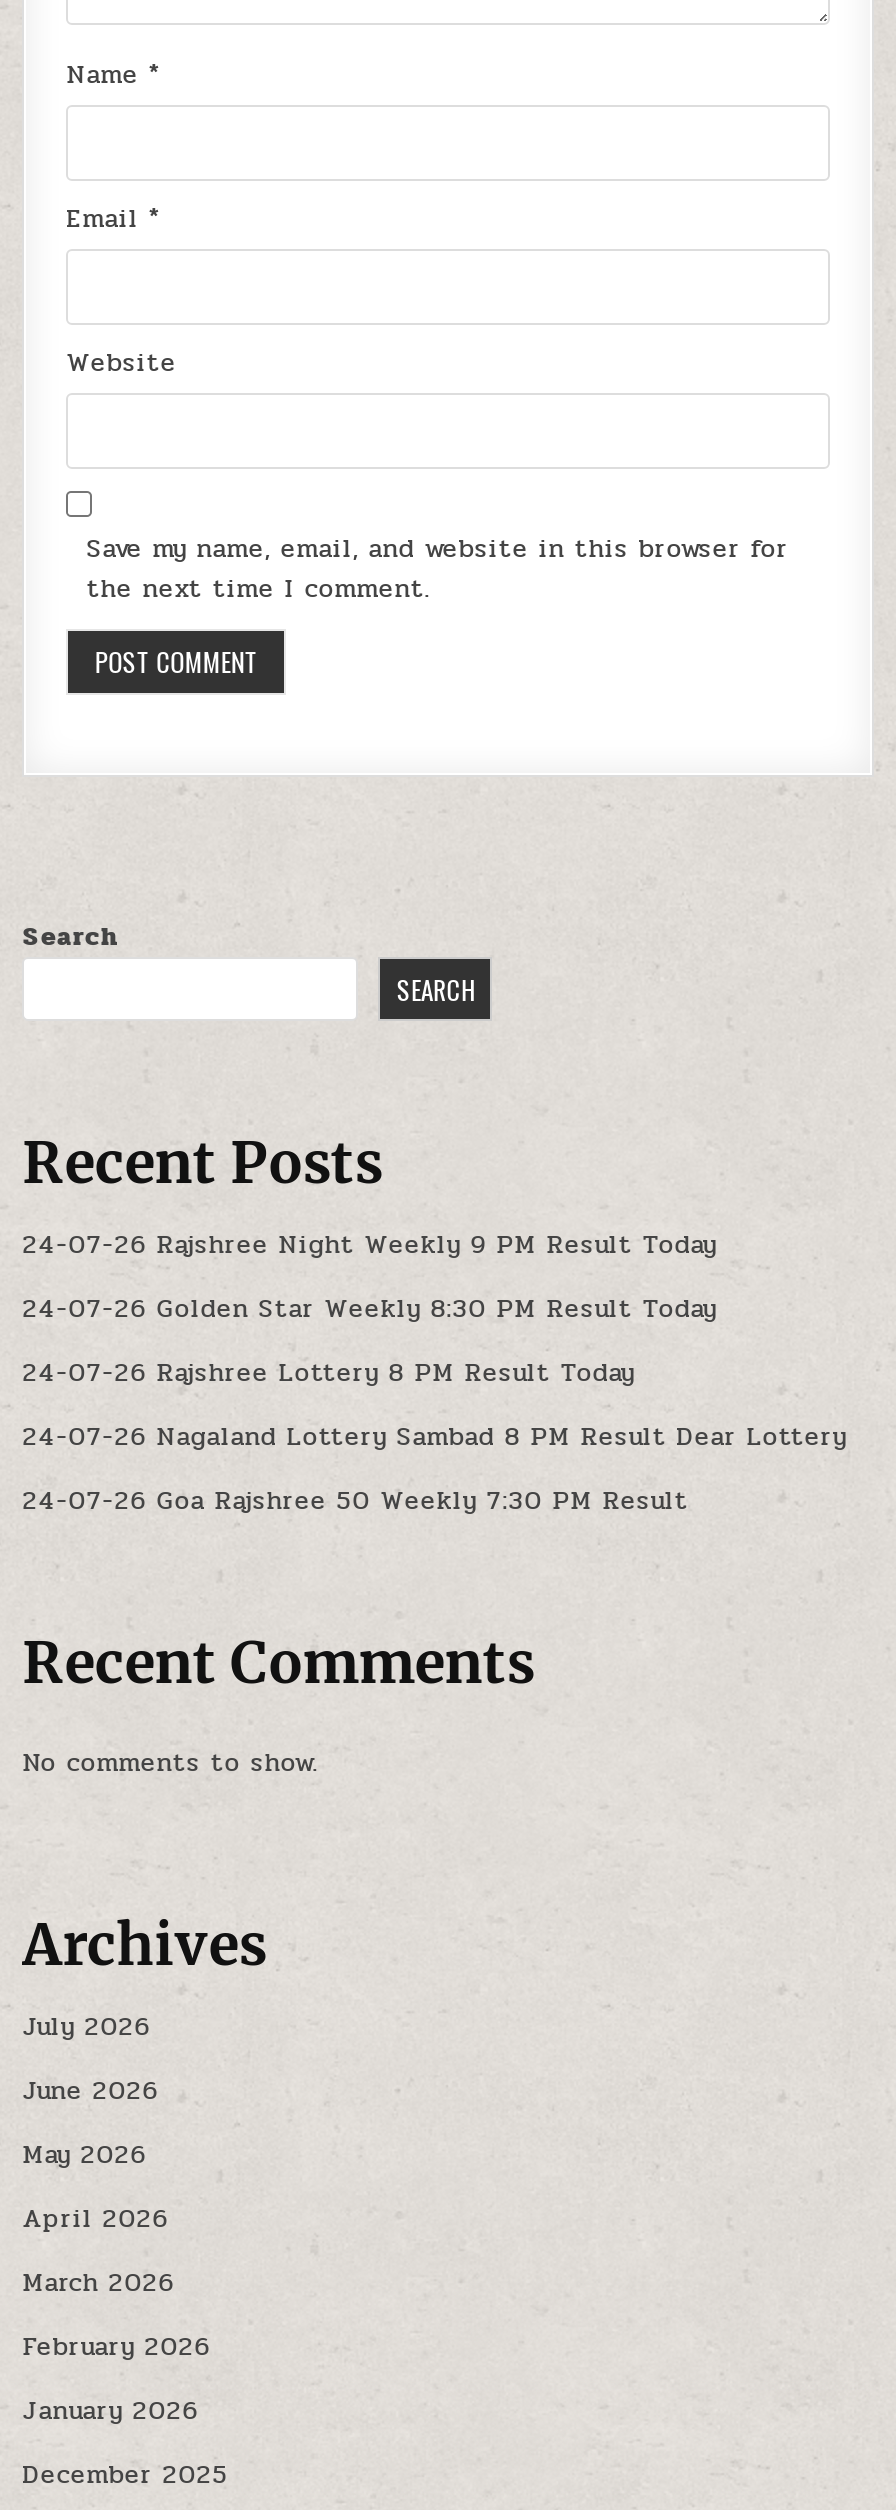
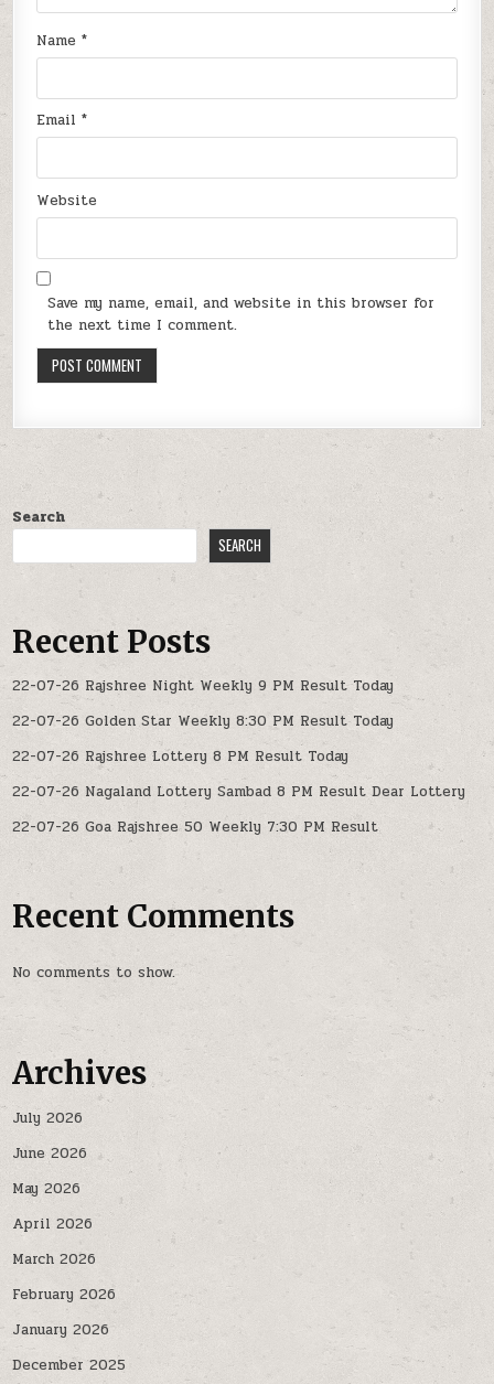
[22,1225,716,1265] 24-07-26 Rajshree Night Weekly 9 PM Result Today -> [12,675,394,697] 22-07-26 Rajshree Night Weekly 9 PM Result Today
[22,1289,716,1329] 24-07-26 Golden Star Weekly 8:30 PM Result Today -> [12,711,394,733] 22-07-26 Golden Star Weekly 8:30 PM Result Today
[22,1353,634,1393] 24-07-26 Rajshree Lottery 8 PM Result Today -> [12,746,349,768] 22-07-26 Rajshree Lottery 8 PM Result Today
[22,1417,846,1457] 24-07-26 Nagaland Lottery Sambad 8 PM Result Dear Lottery -> [12,781,466,803] 22-07-26 Nagaland Lottery Sambad 8 PM Result Dear Lottery
[22,1481,688,1521] 24-07-26 Goa Rajshree 50 Weekly 7:30 PM Result -> [12,817,378,839] 22-07-26 Goa Rajshree 50 Weekly 7:30 PM Result

